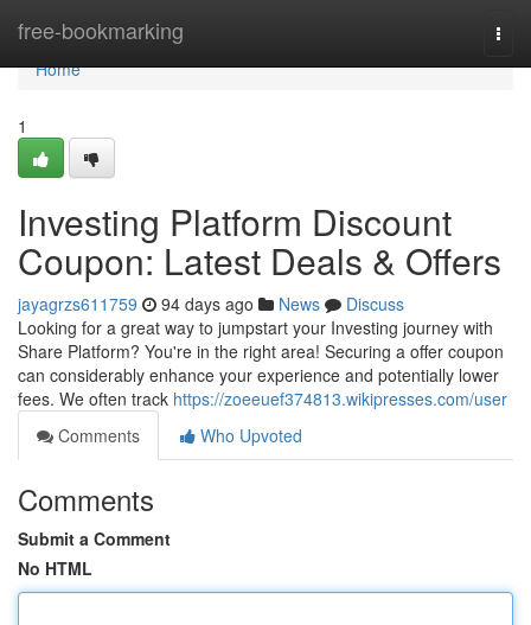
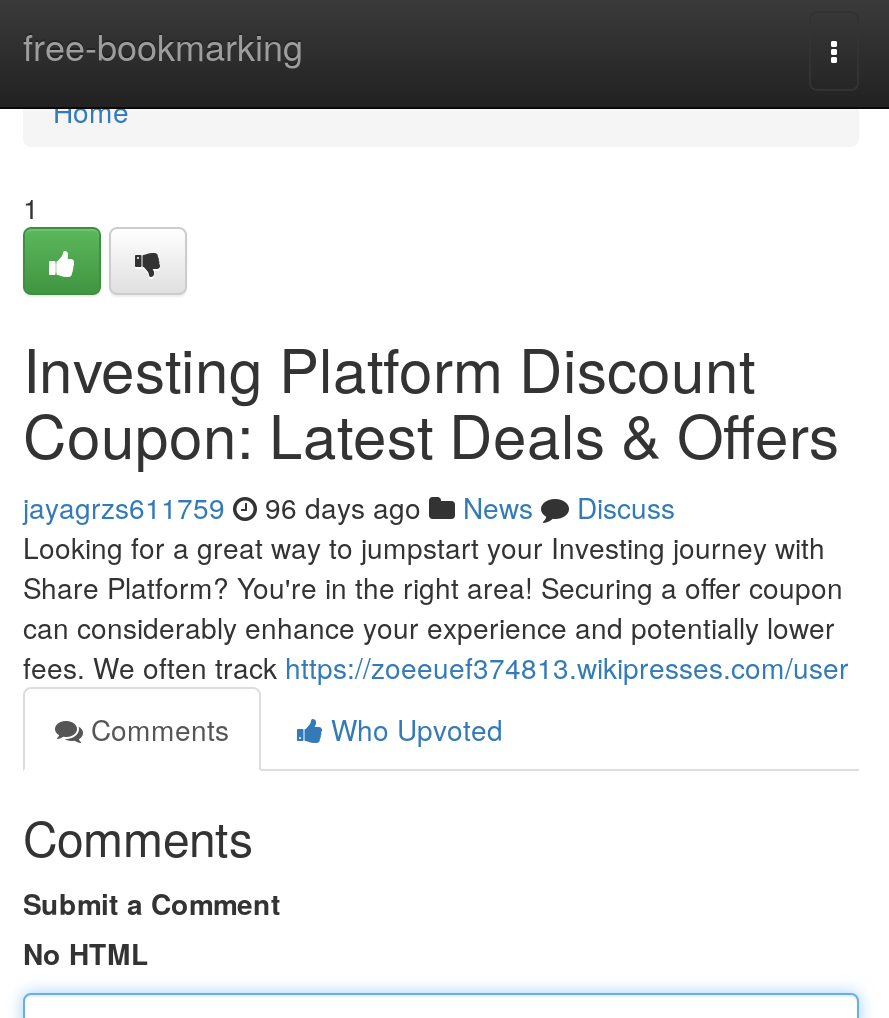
[18,292,404,315] jayagrzs611759 94 days ago News Discuss -> [23,487,675,527] jayagrzs611759 96 days ago News Discuss

